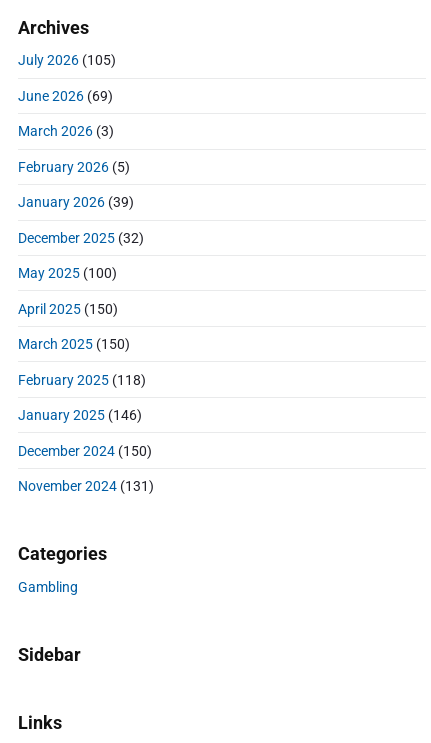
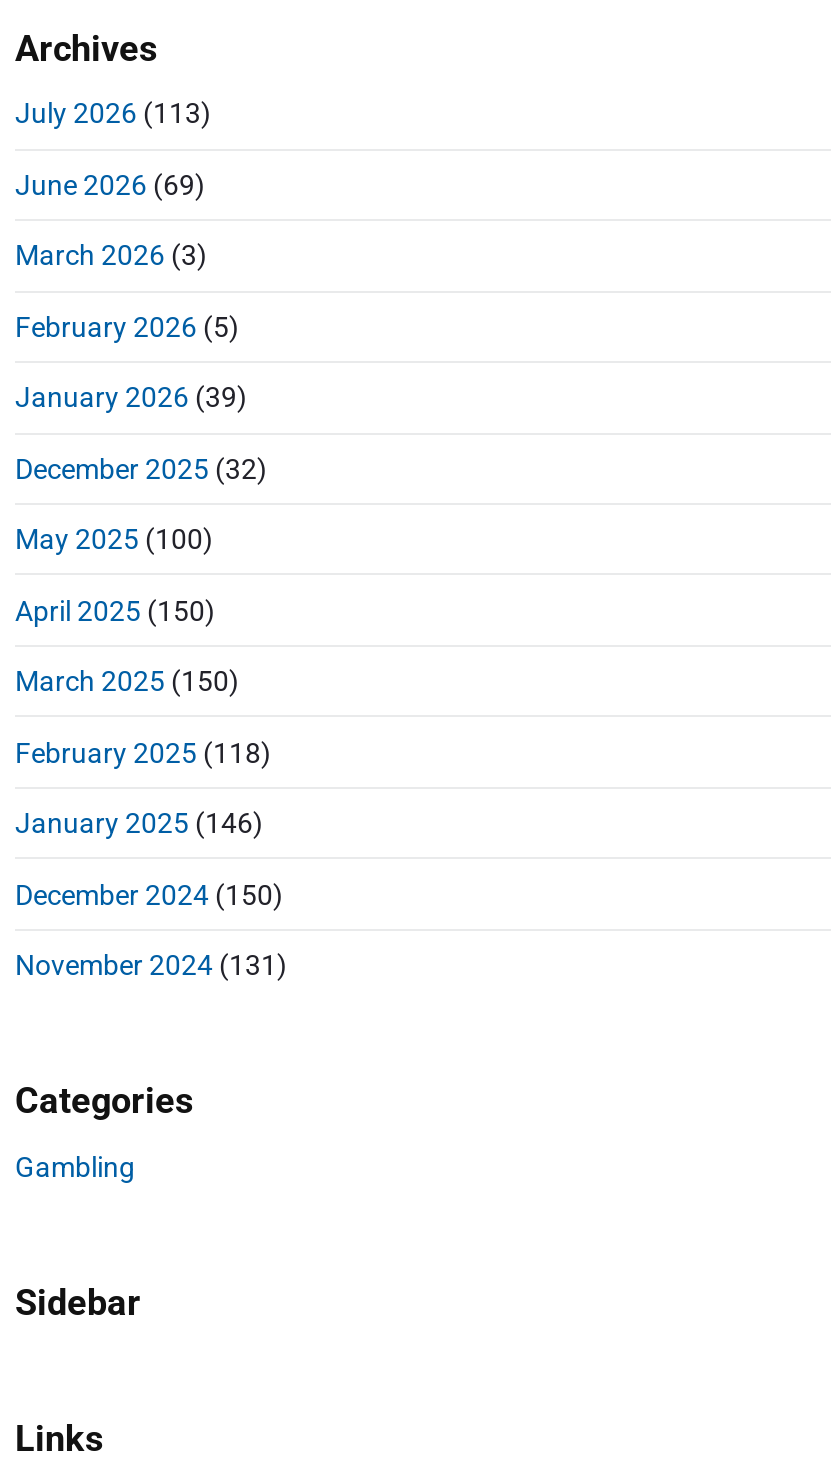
[18,52,116,68] July 2026 (105) -> [15,98,211,130] July 2026 (113)

